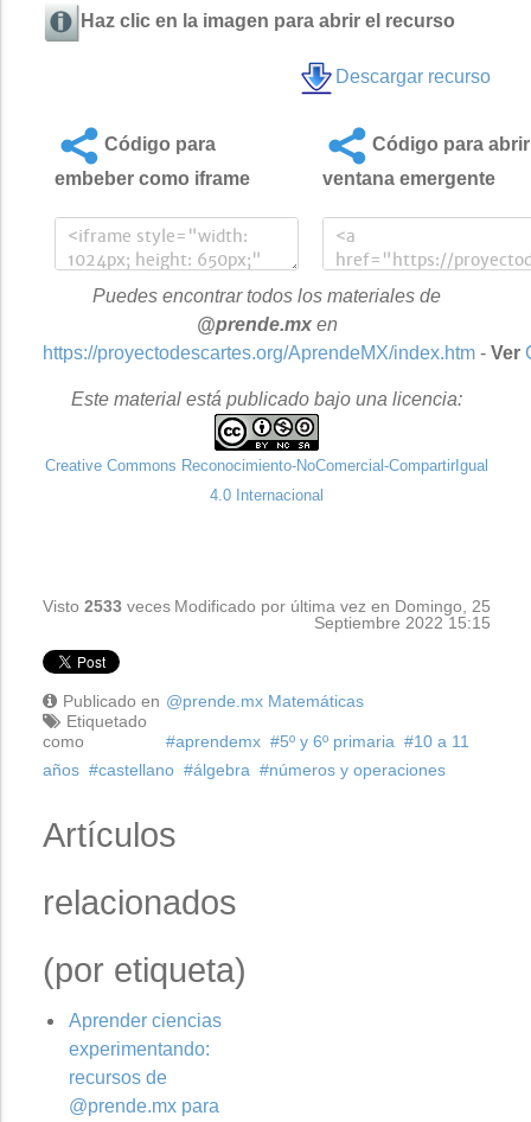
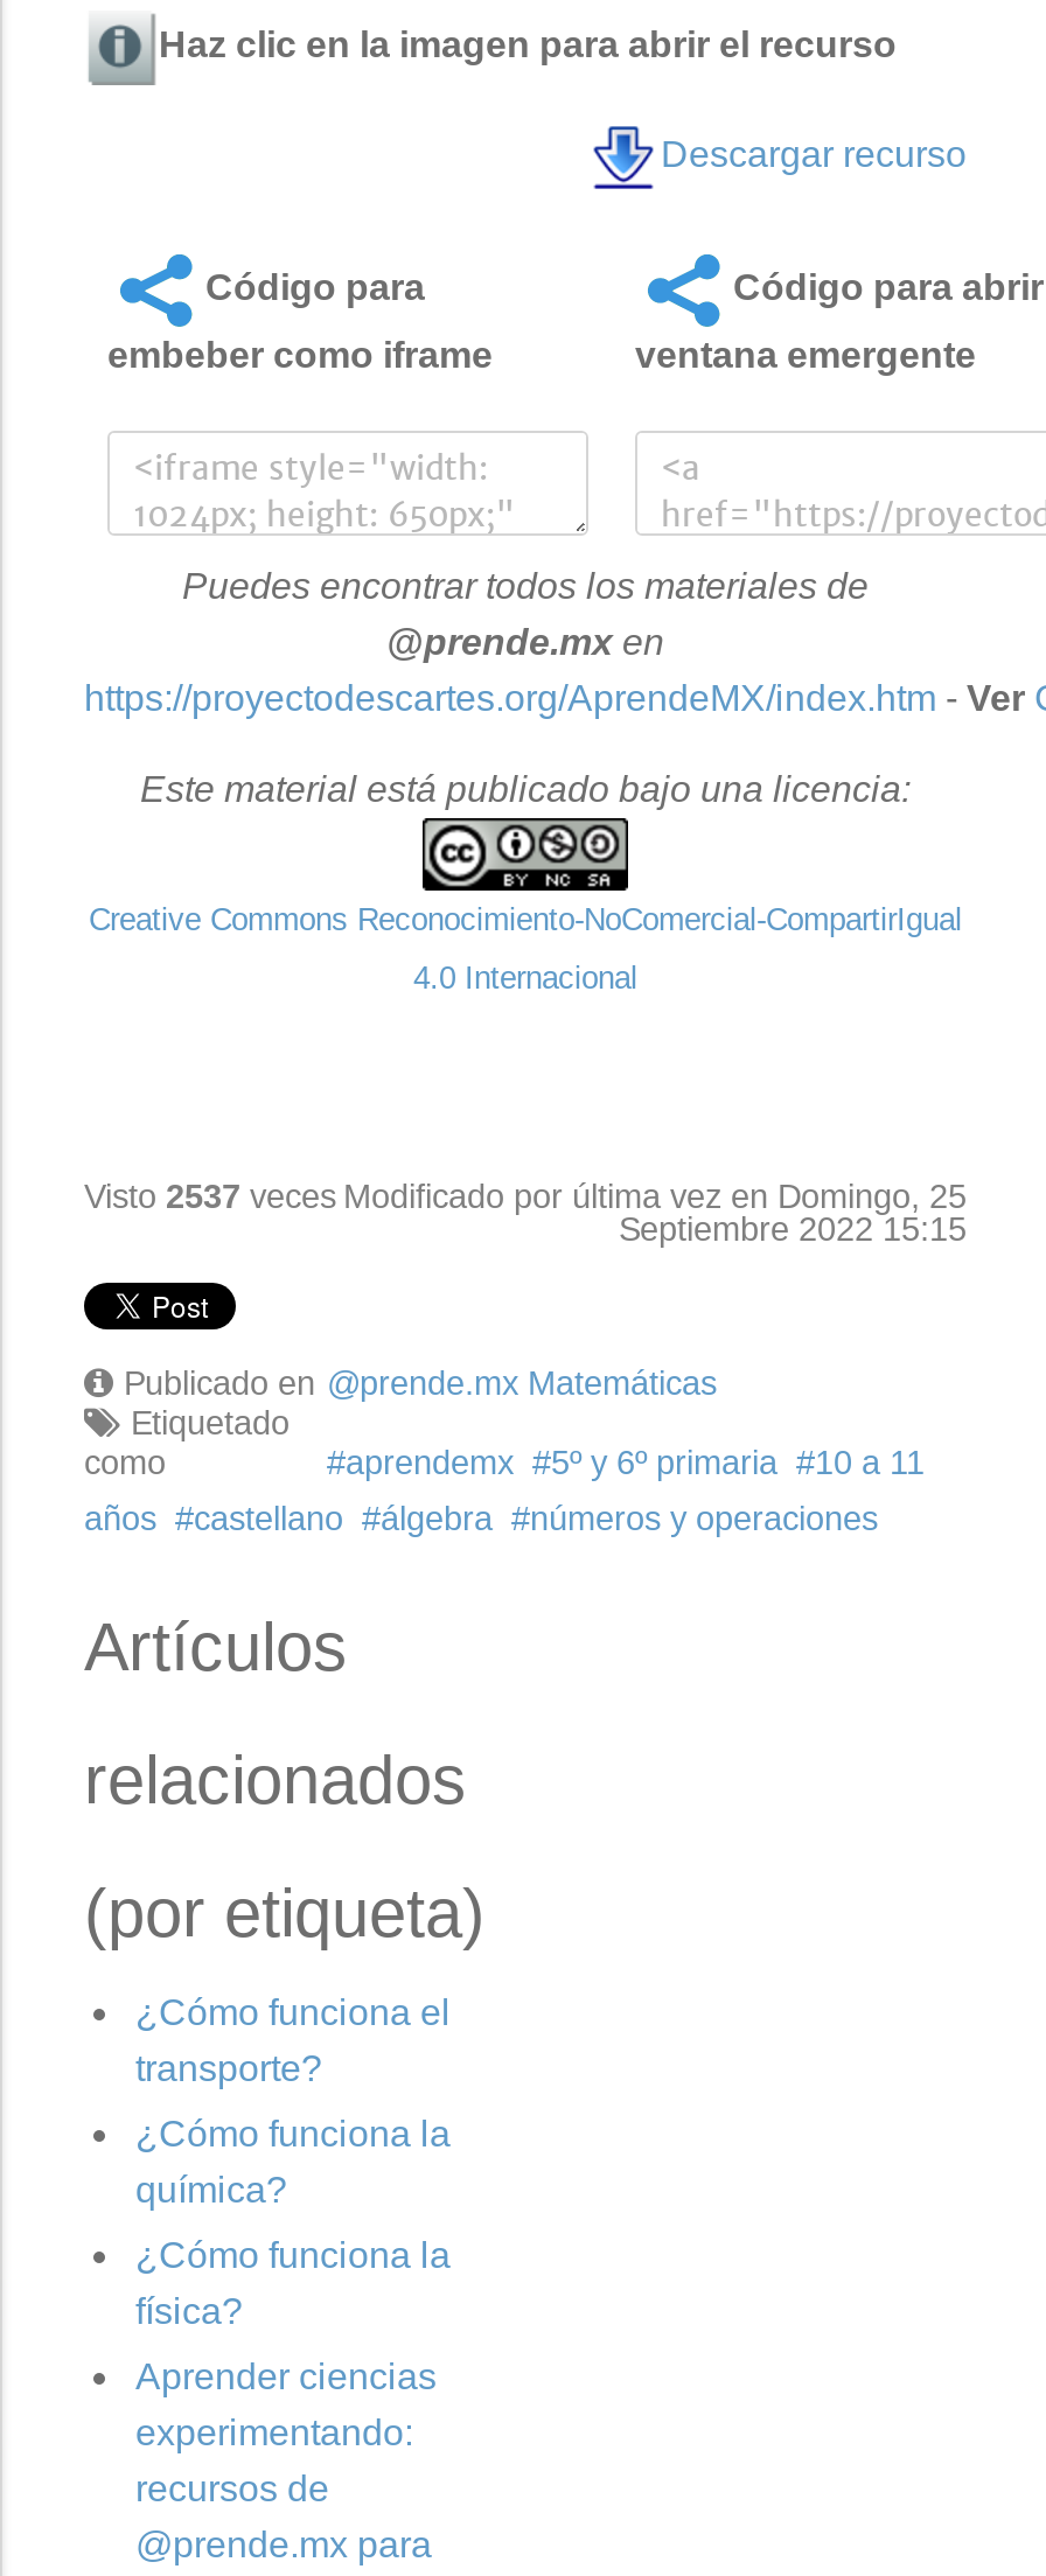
[43,597,491,616] Visto 2533 veces Modificado por última vez en Domingo, 25 -> [84,1178,967,1215] Visto 2537 veces Modificado por última vez en Domingo, 25
none -> [135,1992,451,2331] ¿Cómo funciona el | transporte? | ¿Cómo funciona la | química? | ¿Cómo funciona la | física?

